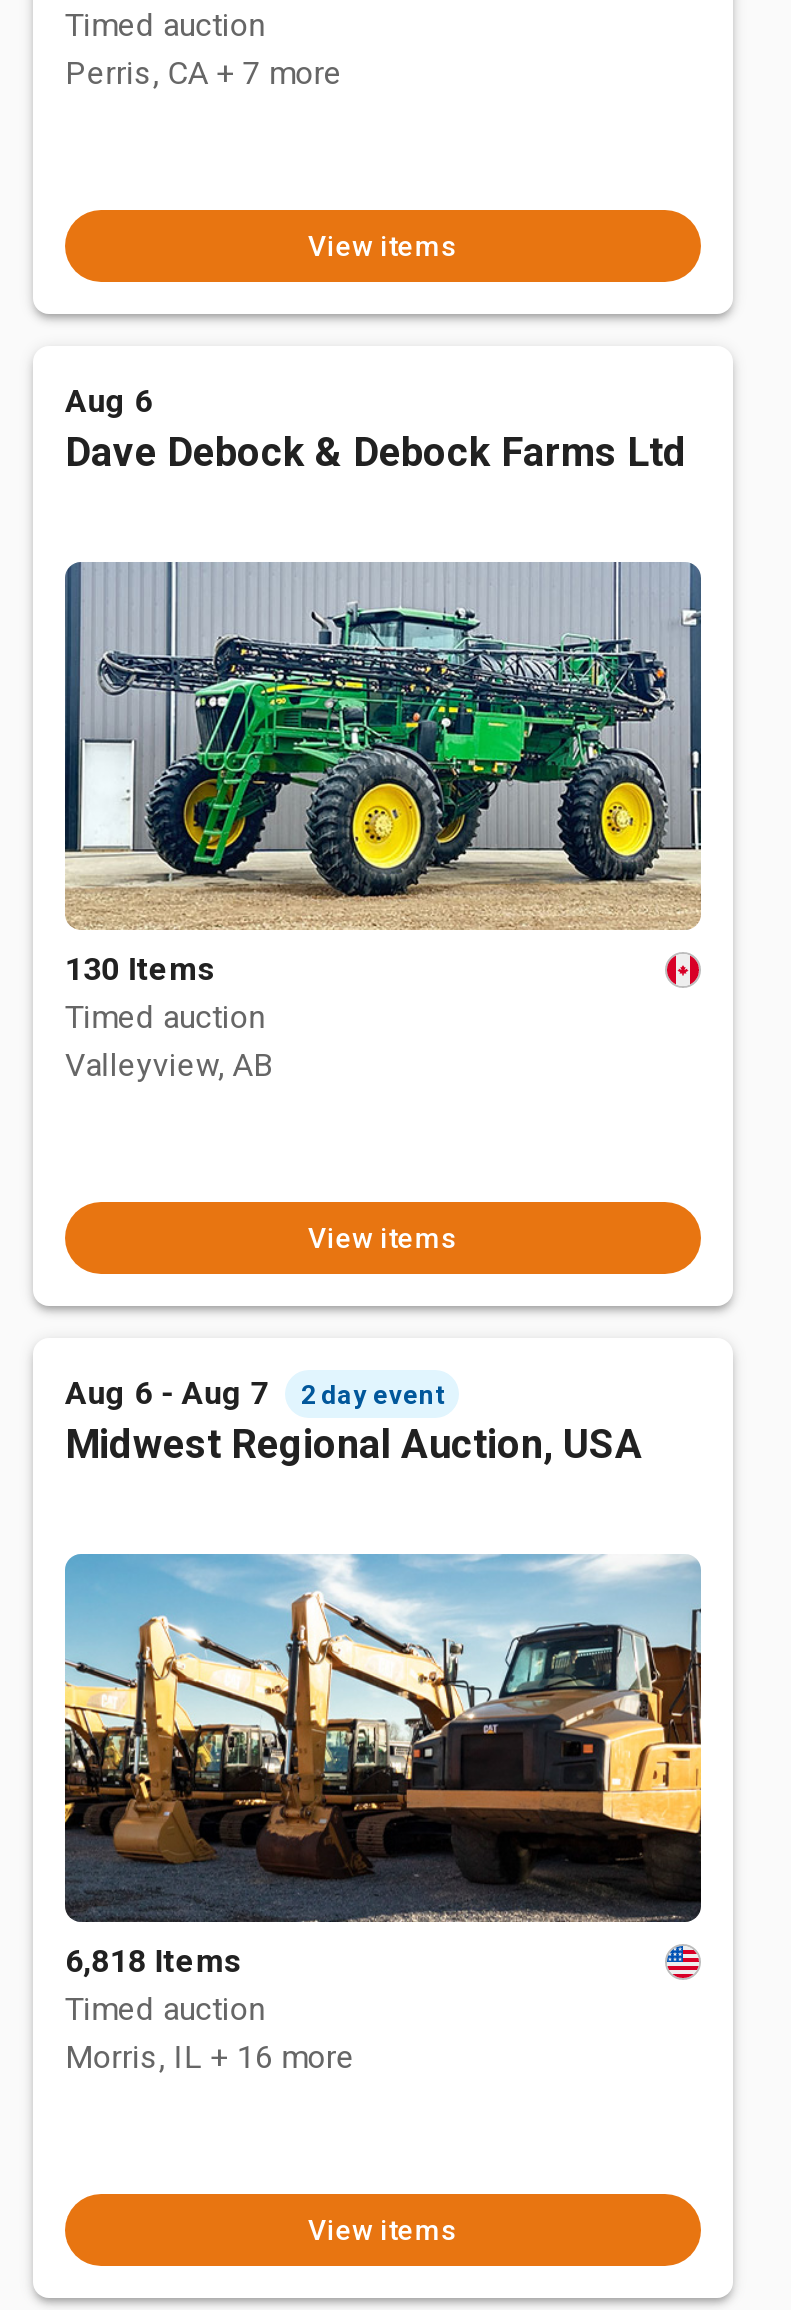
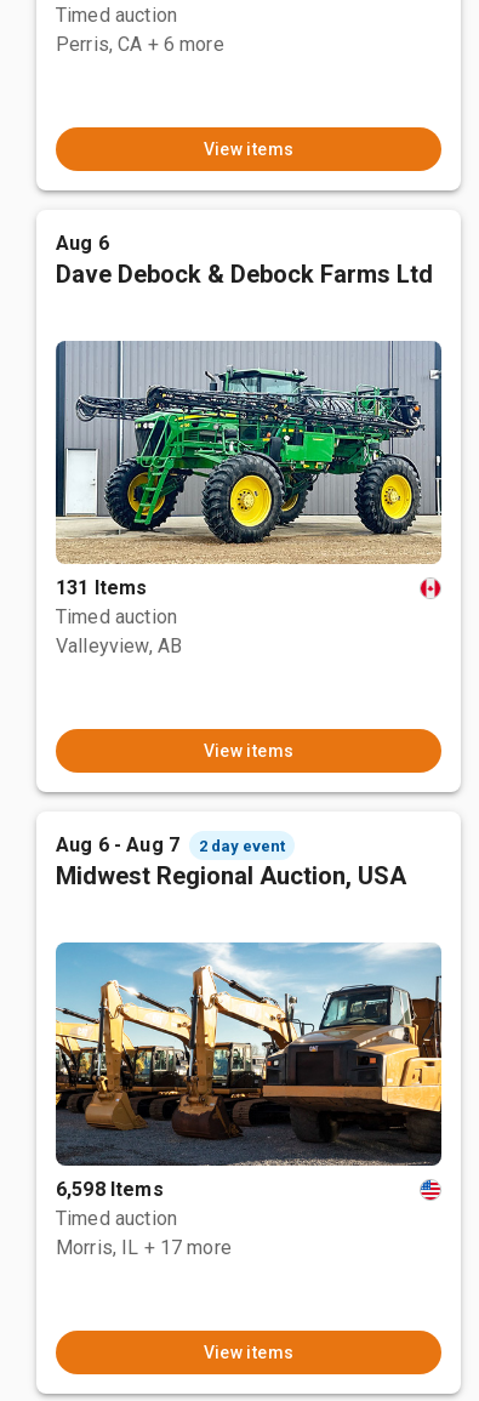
[65,54,342,92] Perris, CA + 7 more -> [56,33,224,56] Perris, CA + 6 more
[65,950,216,988] 130 Items -> [56,576,147,599] 131 Items
[65,1942,242,1980] 6,818 Items -> [56,1178,163,1201] 6,598 Items
[65,2038,355,2076] Morris, IL + 16 more -> [56,1236,231,1259] Morris, IL + 17 more

